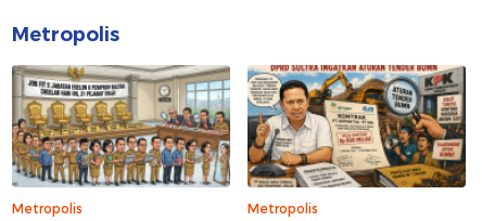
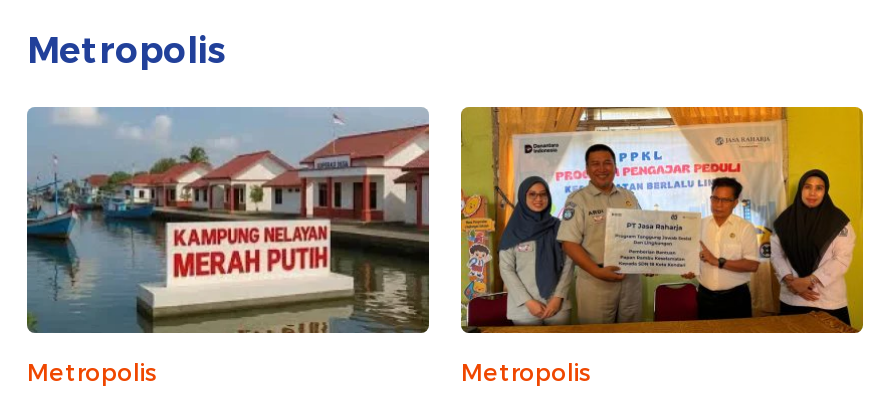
[11,65,231,187] [image] -> [25,107,431,335] [image]
[246,64,467,188] [image] -> [459,105,865,335] [image]

